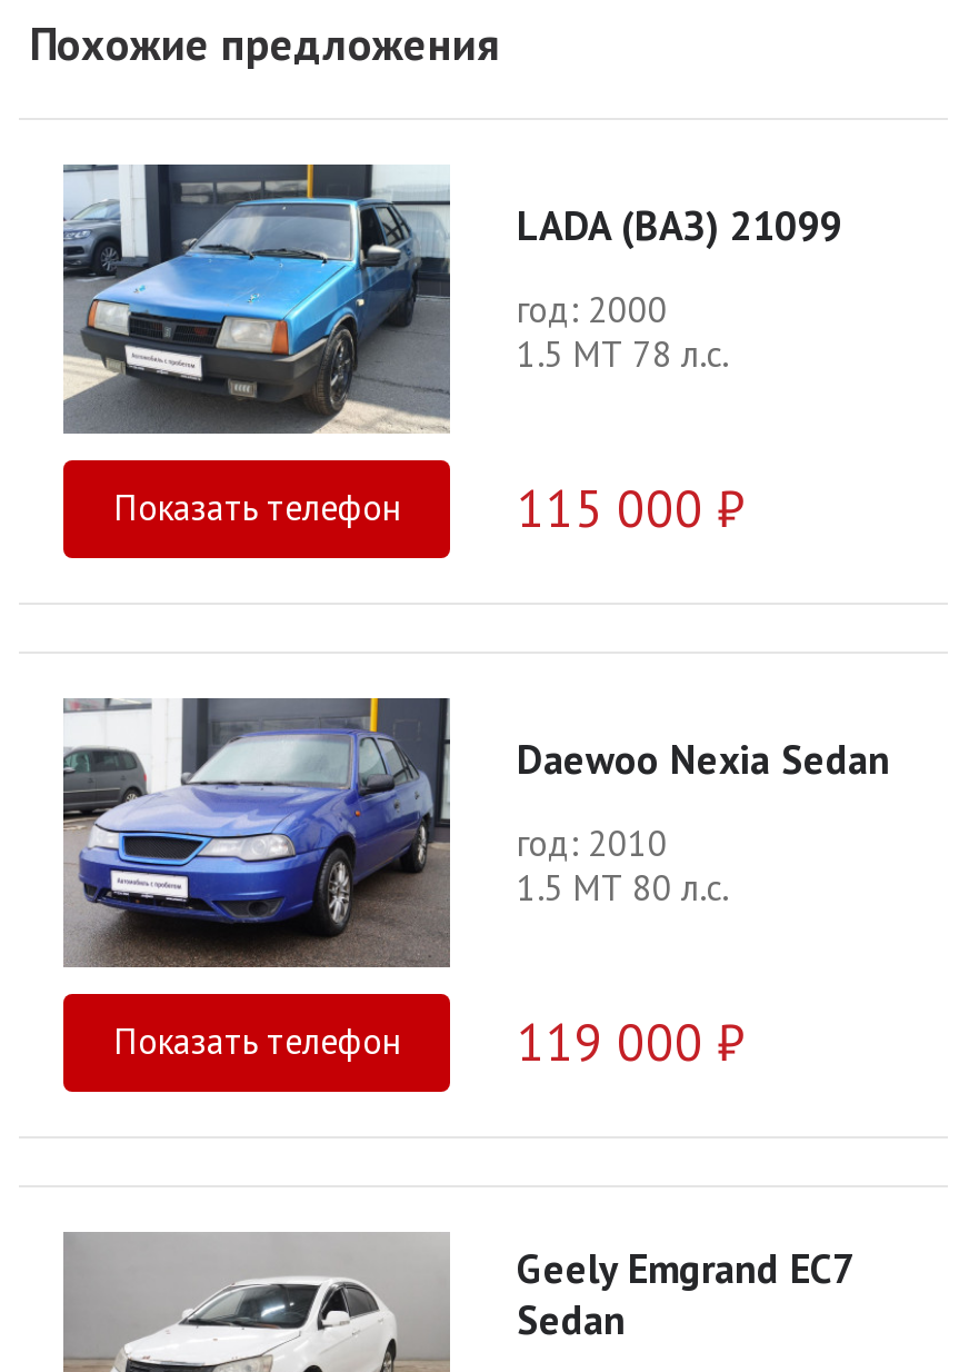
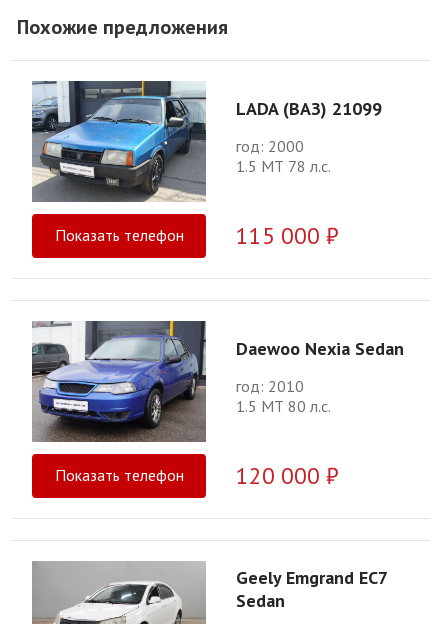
[517,1010,746,1075] 119 000 ₽ -> [236,461,339,490] 120 000 ₽

